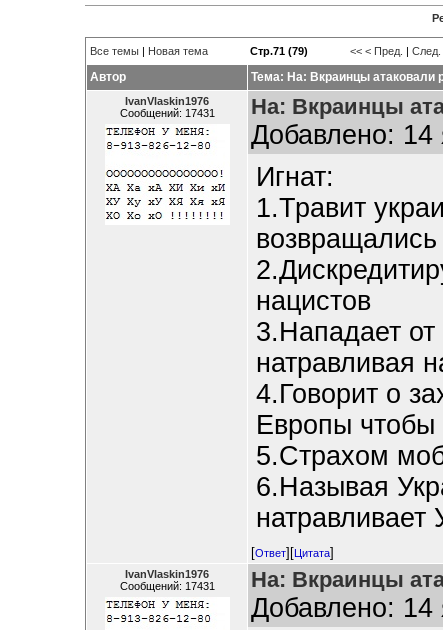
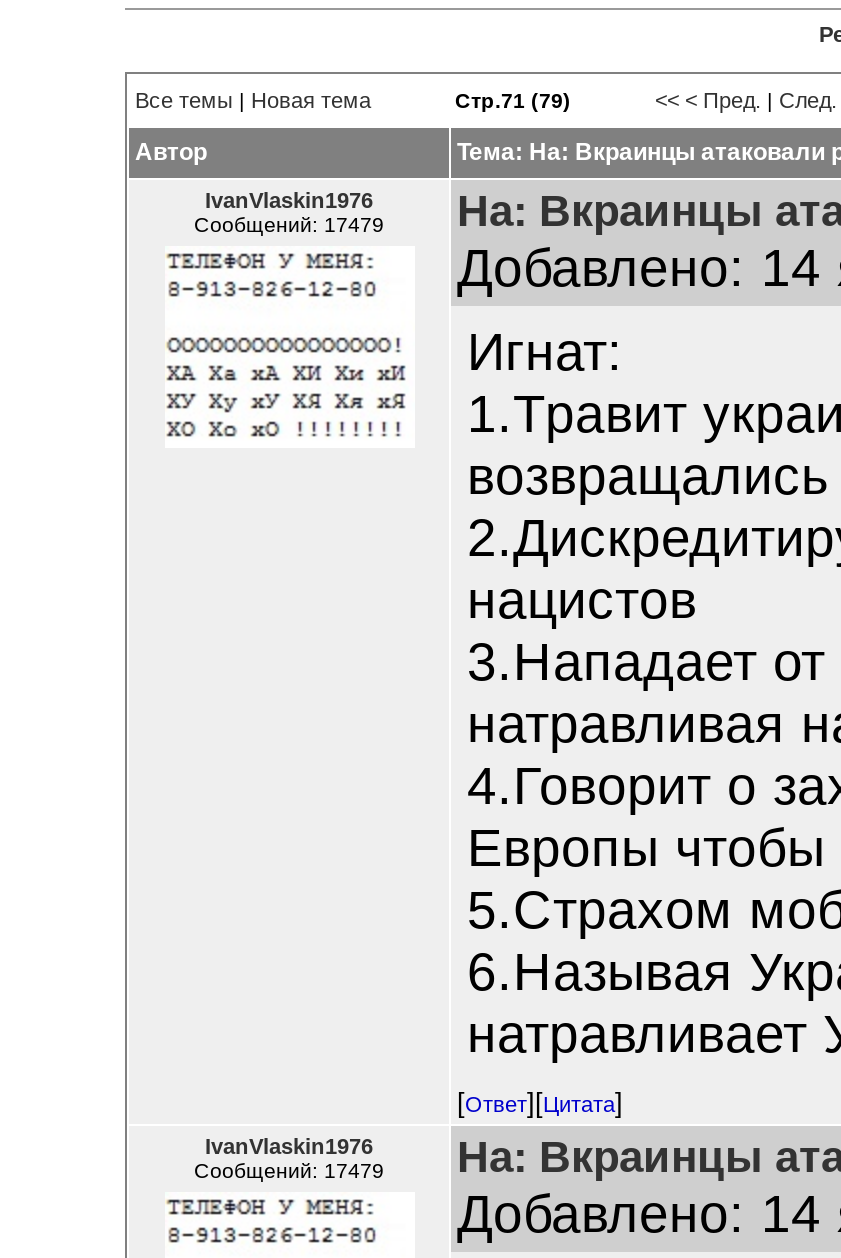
[119,107,214,119] Сообщений: 17431 -> [194,213,384,237] Сообщений: 17479
[119,580,214,592] Сообщений: 17431 -> [194,1159,384,1183] Сообщений: 17479

